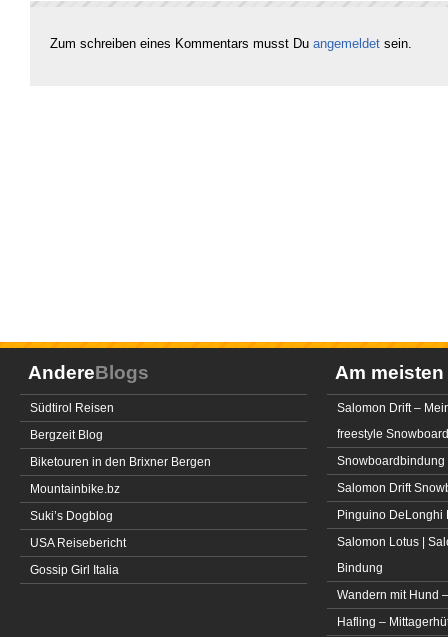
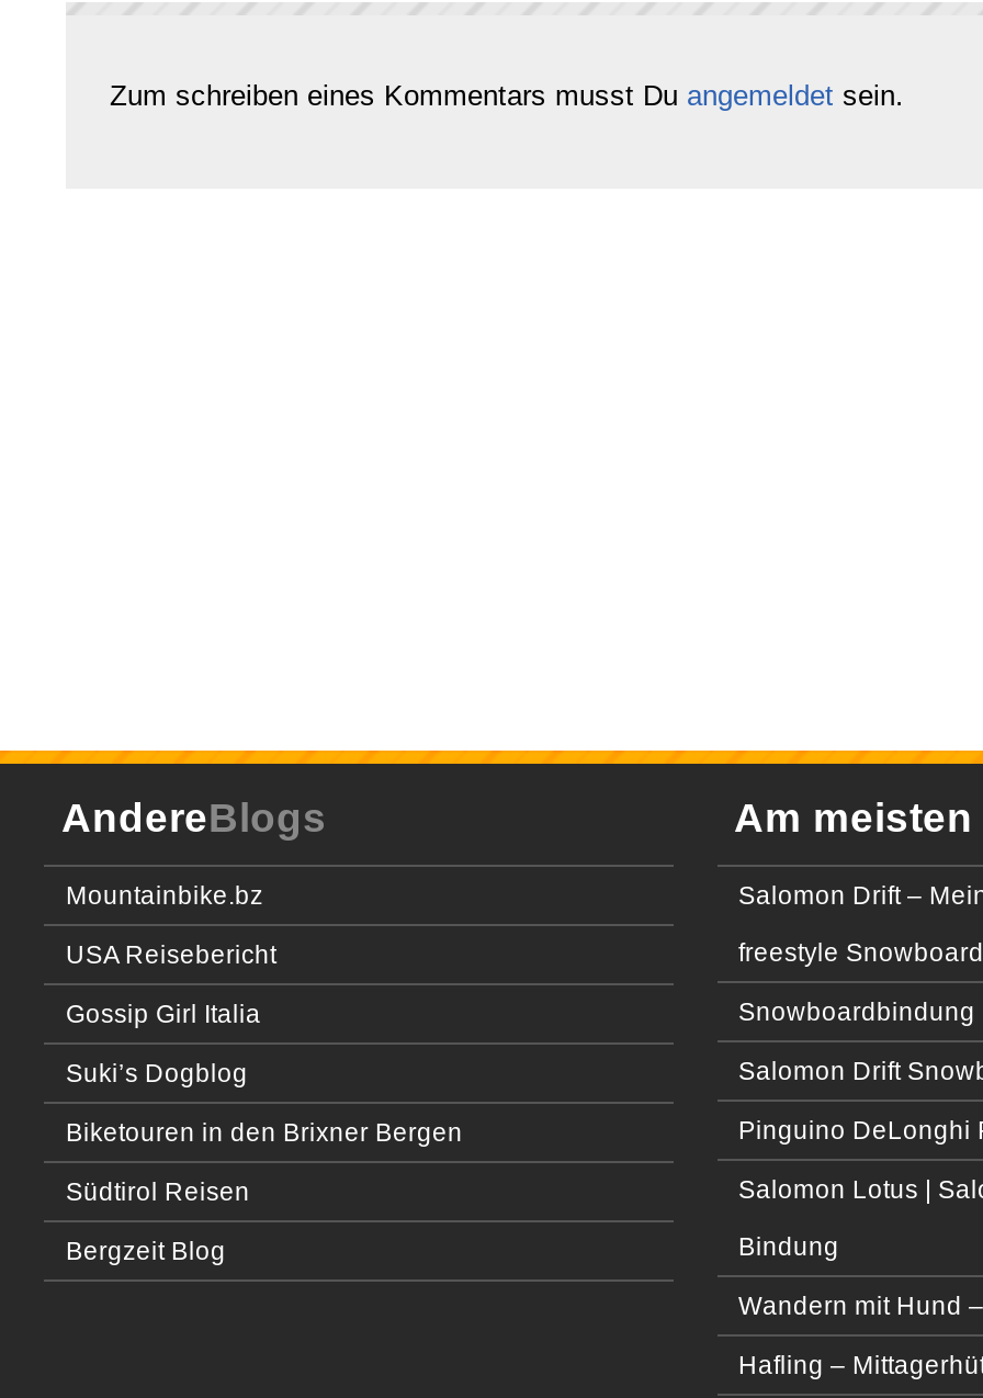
moved [30,401,114,441] -> [66,1176,250,1264]: Südtirol Reisen | Bergzeit Blog
moved [30,455,211,576] -> [66,880,463,1146]: Biketouren in den Brixner Bergen | Mountainbike.bz | Suki’s Dogblog | USA Reisebericht | Gossip Girl Italia

